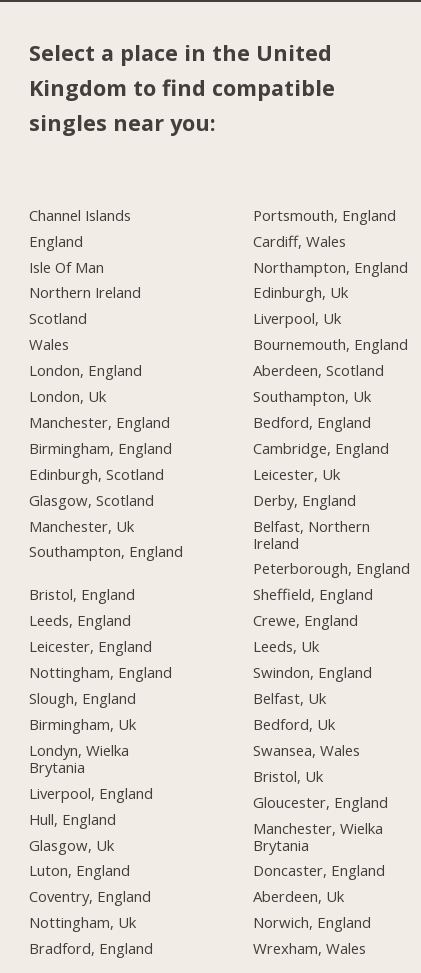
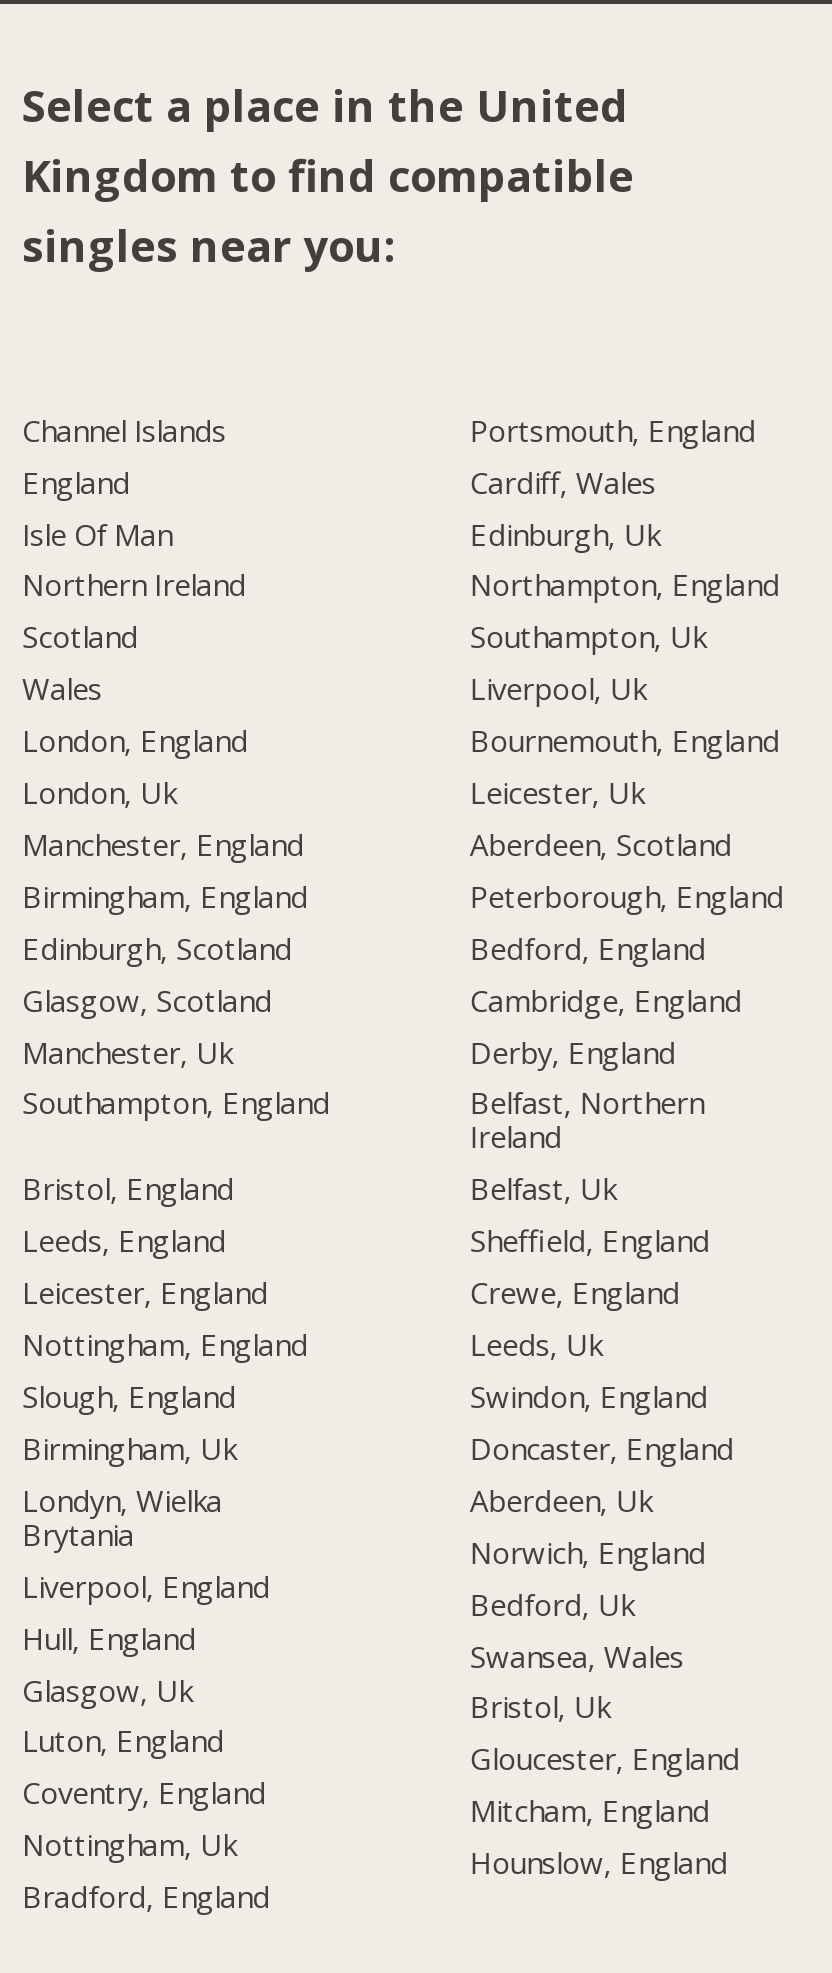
moved [253,256,408,276] -> [470,565,780,605]: Northampton, England
moved [253,282,348,302] -> [470,513,660,553]: Edinburgh, Uk
moved [253,308,408,354] -> [470,668,780,760]: Liverpool, Uk | Bournemouth, England
moved [253,360,384,380] -> [470,824,732,864]: Aberdeen, Scotland
moved [253,386,371,406] -> [470,617,706,657]: Southampton, Uk
moved [253,412,389,458] -> [470,928,742,1019]: Bedford, England | Cambridge, England
moved [253,464,340,484] -> [470,772,644,812]: Leicester, Uk
moved [253,490,370,553] -> [470,1031,704,1157]: Derby, England | Belfast, Northern | Ireland
moved [253,558,410,578] -> [470,876,784,916]: Peterborough, England
moved [253,584,373,682] -> [470,1221,710,1416]: Sheffield, England | Crewe, England | Leeds, Uk | Swindon, England
moved [253,688,326,708] -> [470,1169,616,1209]: Belfast, Uk
moved [253,714,388,812] -> [470,1583,740,1779]: Bedford, Uk | Swansea, Wales | Bristol, Uk | Gloucester, England
[253,817,383,958] Manchester, Wielka | Brytania | Wrexham, Wales -> [470,1790,728,1882] Mitcham, England | Hounslow, England
moved [253,860,385,932] -> [470,1428,734,1571]: Doncaster, England | Aberdeen, Uk | Norwich, England

